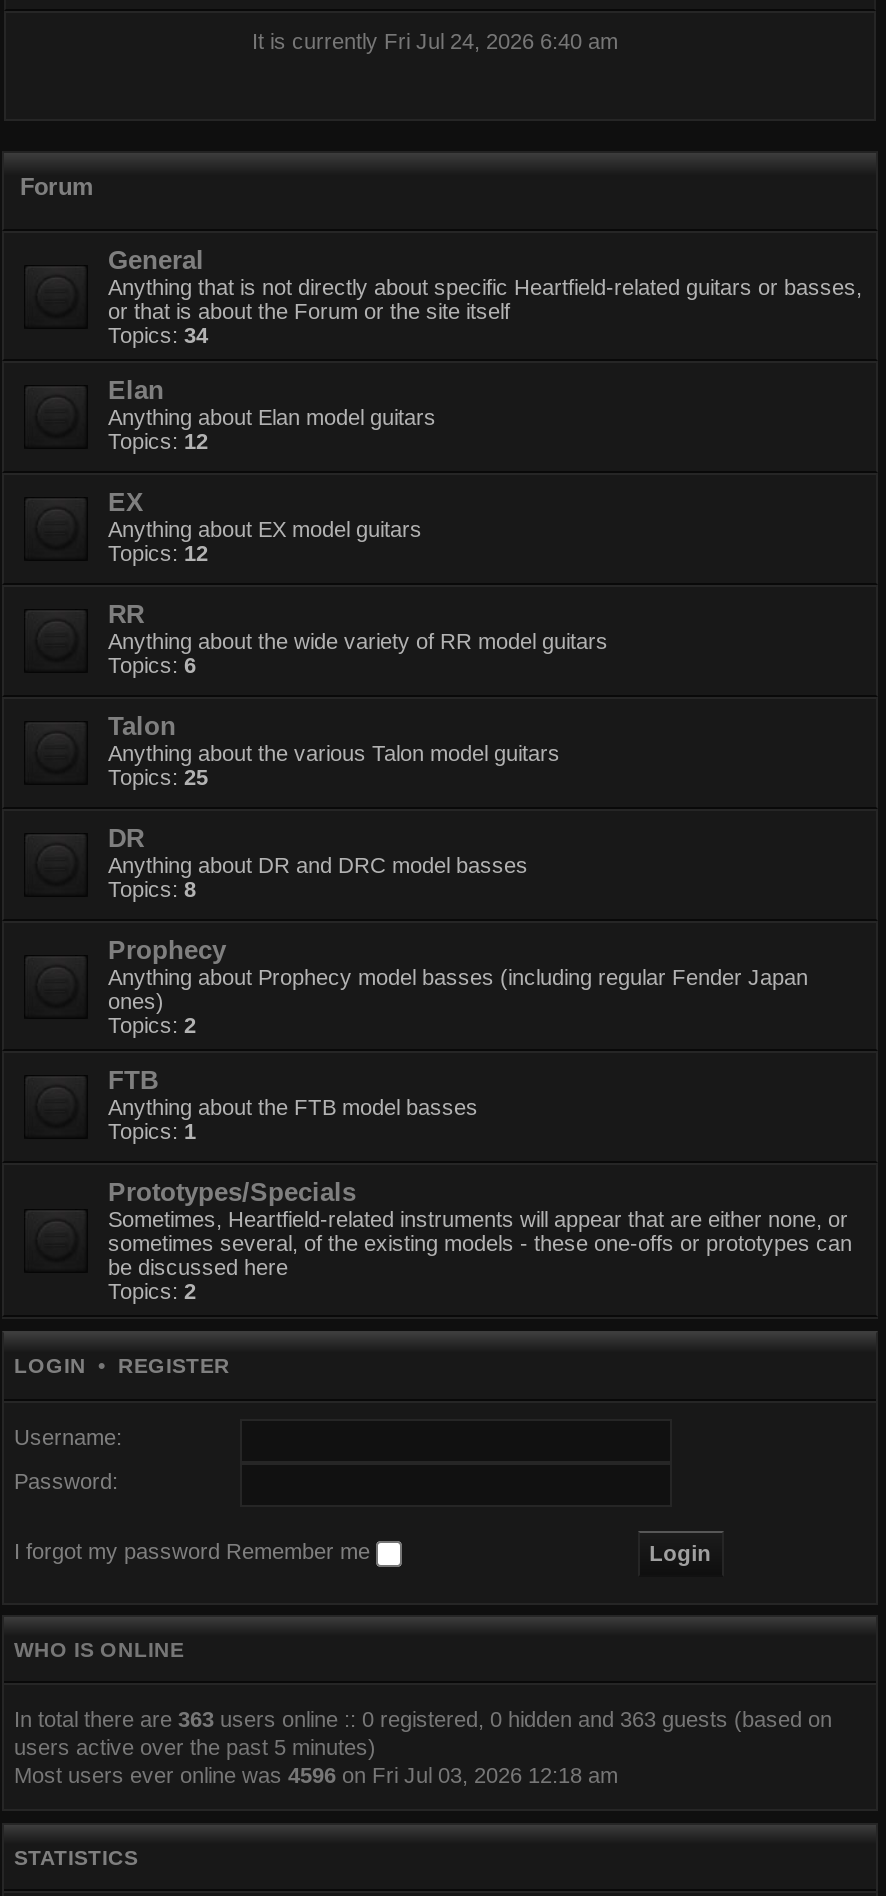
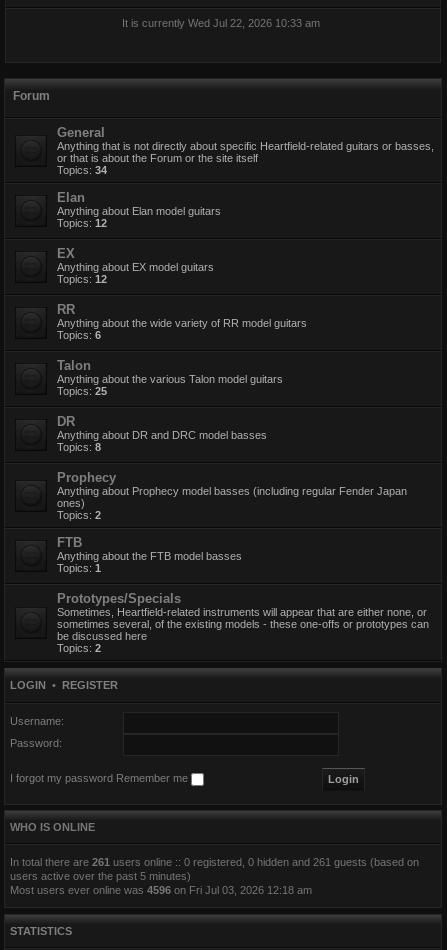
[252,29,618,53] It is currently Fri Jul 24, 2026 6:40 am -> [121,17,319,29] It is currently Wed Jul 22, 2026 10:33 am
[14,1706,832,1730] In total there are 363 users online :: 0 registered, 0 hidden and 363 guests (based on -> [10,856,419,868] In total there are 261 users online :: 0 registered, 0 hidden and 261 guests (based on

